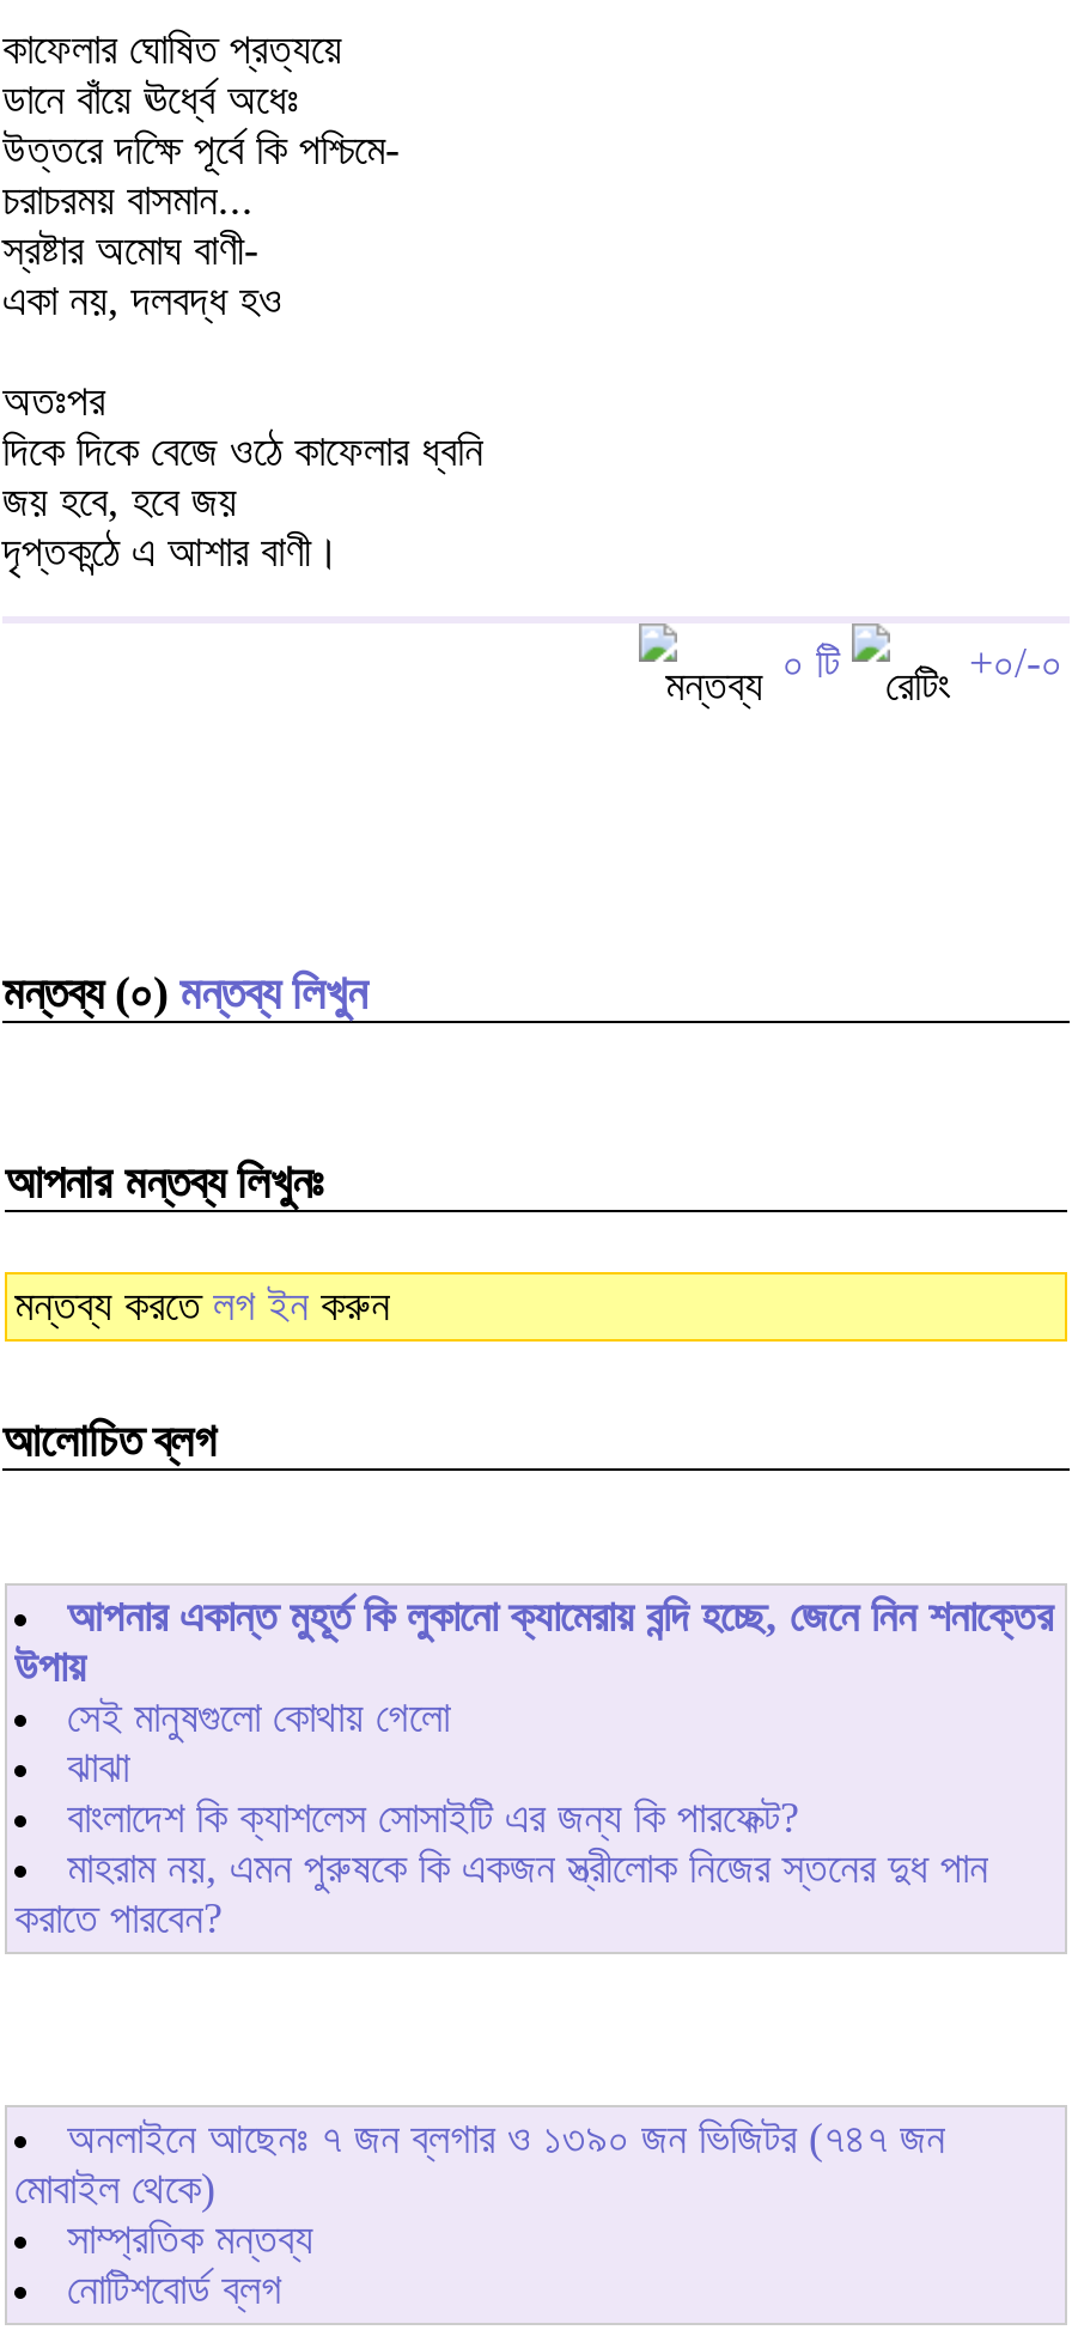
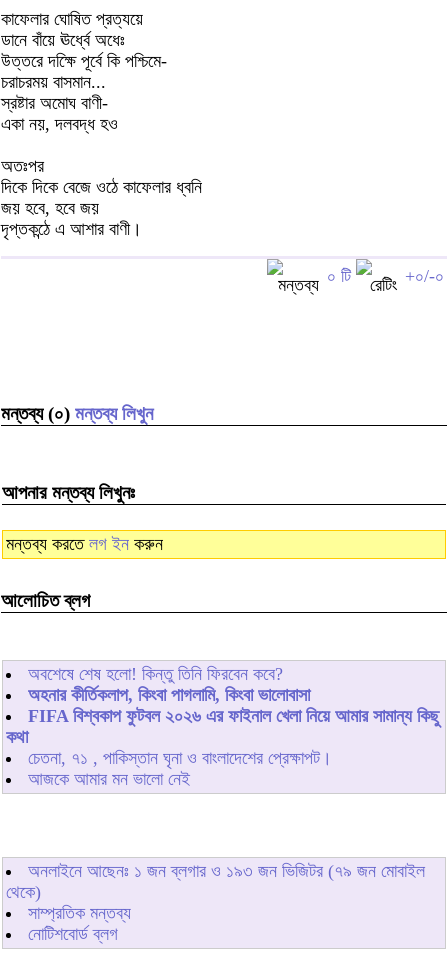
[14,1592,1053,1941] আপনার একান্ত মুহূর্ত কি লুকানো ক্যামেরায় বন্দি হচ্ছে, জেনে নিন শনাক্তের | উপায় | সেই মানুষগুলো কোথায় গেলো | ঝাঝা | বাংলাদেশ কি ক্যাশলেস সোসাইটি এর জন্য কি পারফেক্ট? | মাহরাম নয়, এমন পুরুষকে কি একজন স্ত্রীলোক নিজের স্তনের দুধ পান | করাতে পারবেন? -> [6,663,439,788] অবশেষে শেষ হলো! কিন্তু তিনি ফিরবেন কবে? | অহনার কীর্তিকলাপ, কিংবা পাগলামি, কিংবা ভালোবাসা | FIFA বিশ্বকাপ ফুটবল ২০২৬ এর ফাইনাল খেলা নিয়ে আমার সামান্য কিছু | কথা | চেতনা, ৭১ , পাকিস্তান ঘৃনা ও বাংলাদেশের প্রেক্ষাপট। | আজকে আমার মন ভালো নেই
[14,2113,945,2212] অনলাইনে আছেনঃ ৭ জন ব্লগার ও ১৩৯০ জন ভিজিটর (৭৪৭ জন | মোবাইল থেকে) -> [6,860,425,901] অনলাইনে আছেনঃ ১ জন ব্লগার ও ১৯৩ জন ভিজিটর (৭৯ জন মোবাইল | থেকে)

